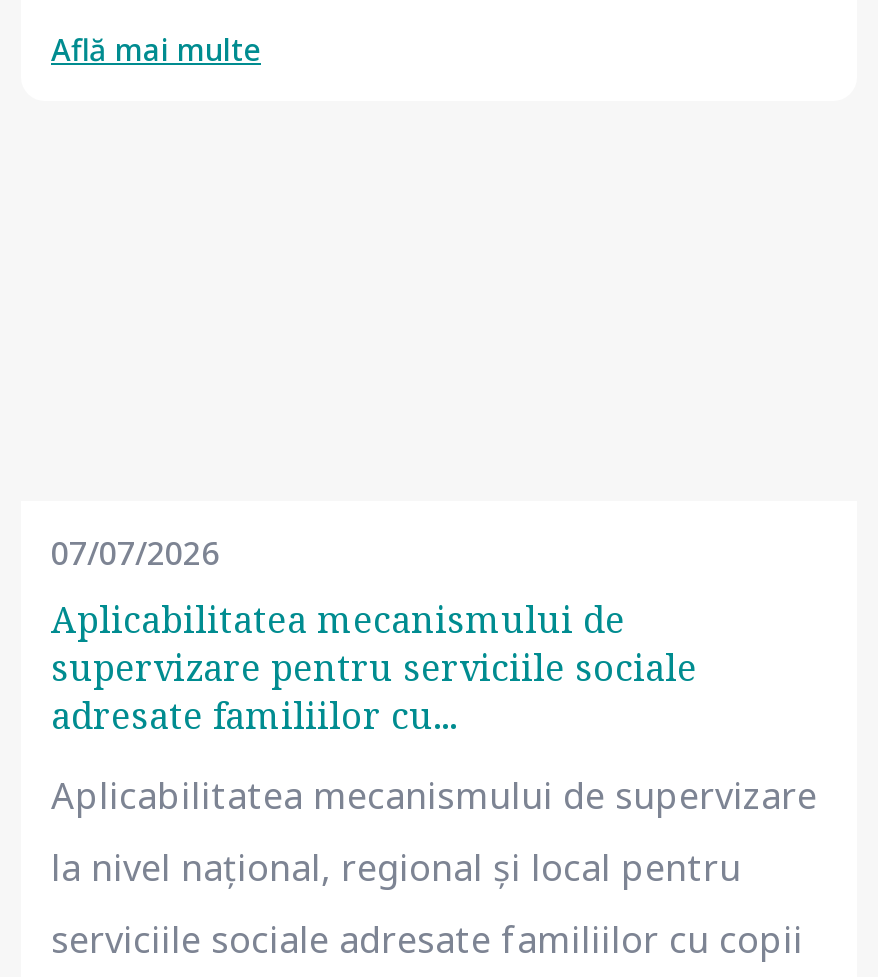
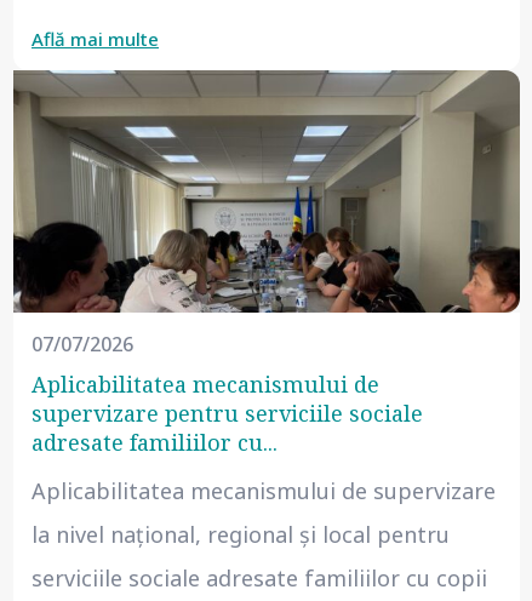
none -> [12,69,521,314] [image]

